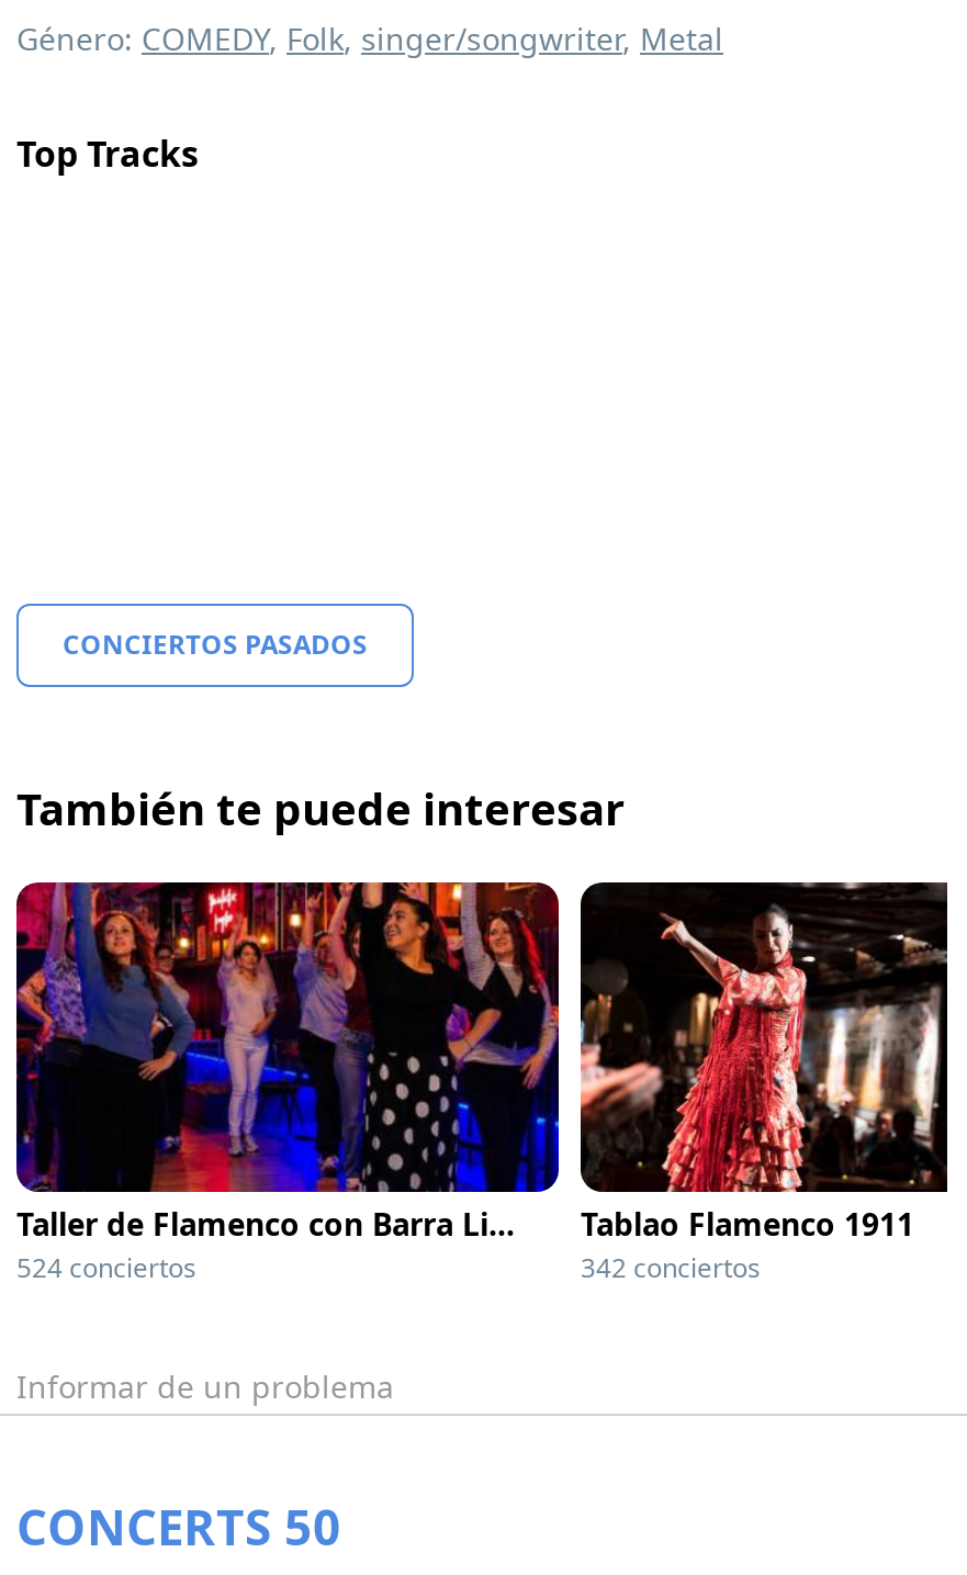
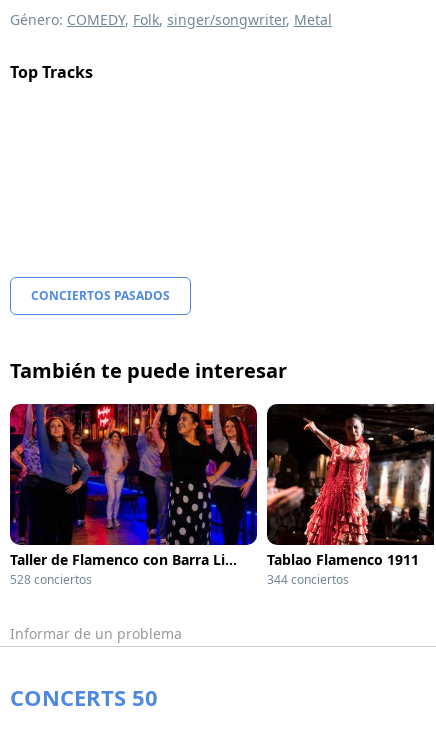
[16,1249,196,1286] 524 conciertos -> [10,571,92,588] 528 conciertos
[581,1249,761,1286] 342 conciertos -> [267,571,349,588] 344 conciertos

